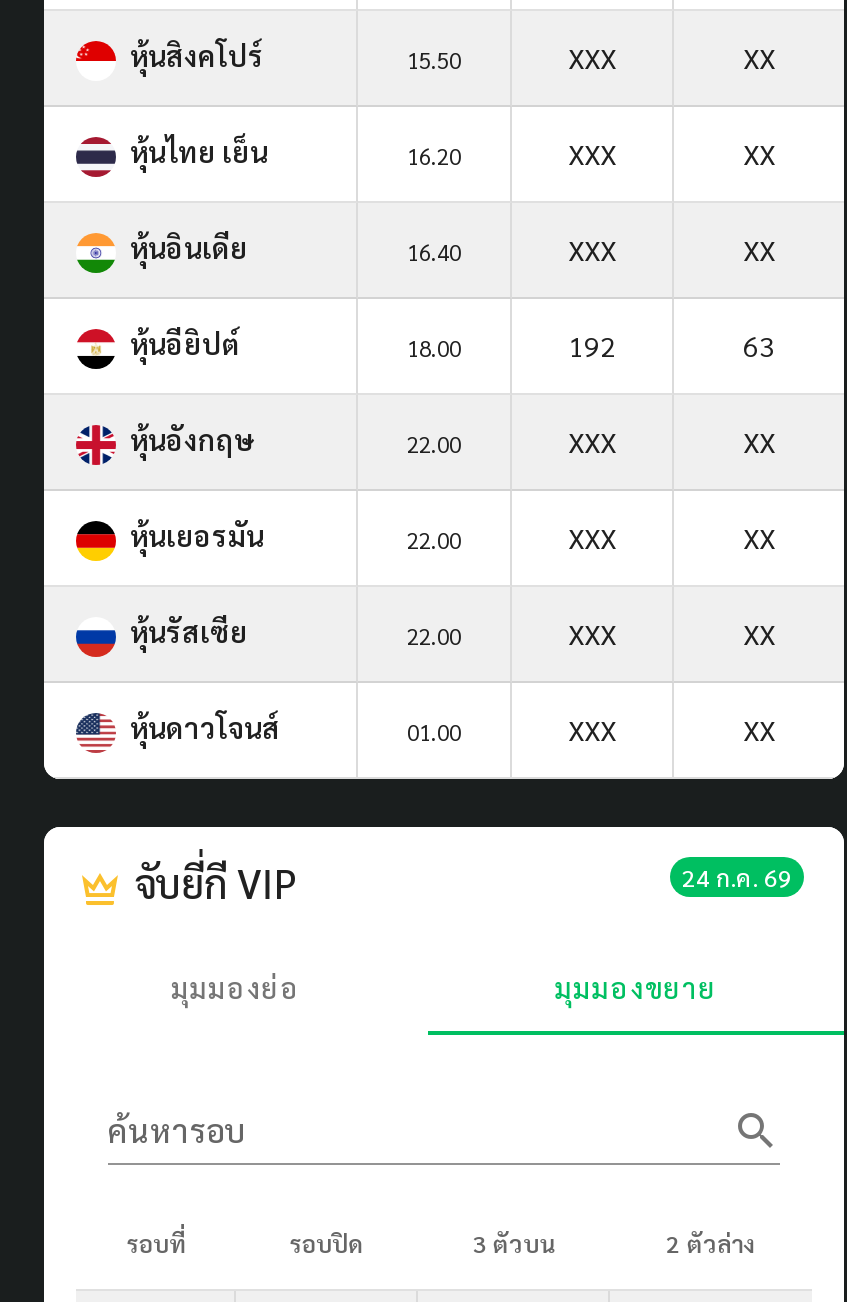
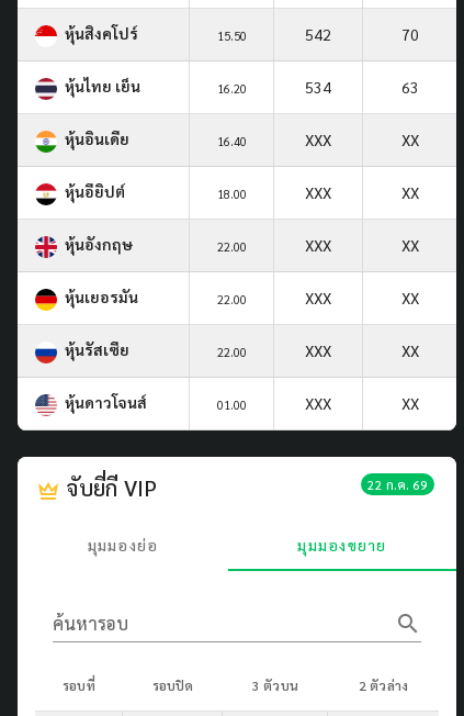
[568,39,775,75] XXX | XX -> [305,24,418,44] 542 | 70
[568,135,775,171] XXX | XX -> [305,77,418,96] 534 | 63
[568,327,775,363] 192 | 63 -> [305,182,418,202] XXX | XX
[682,861,792,893] 24 ก.ค. 69 -> [367,475,428,493] 22 ก.ค. 69

